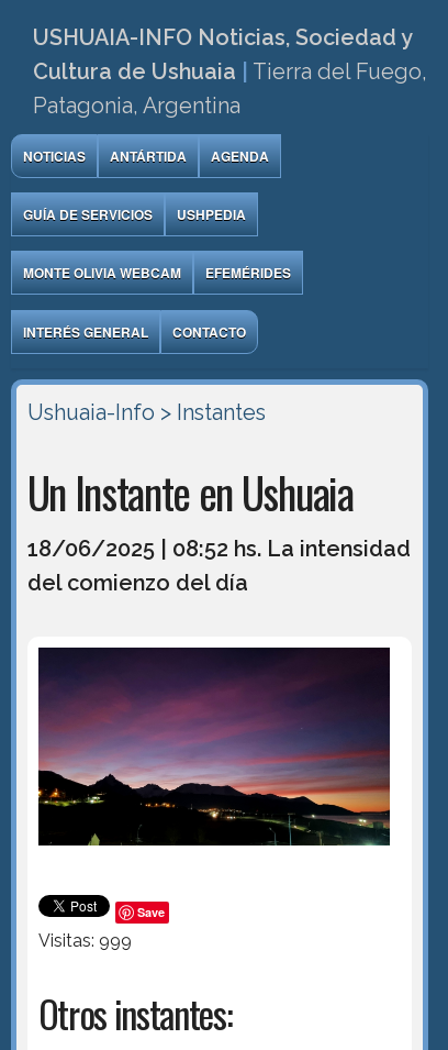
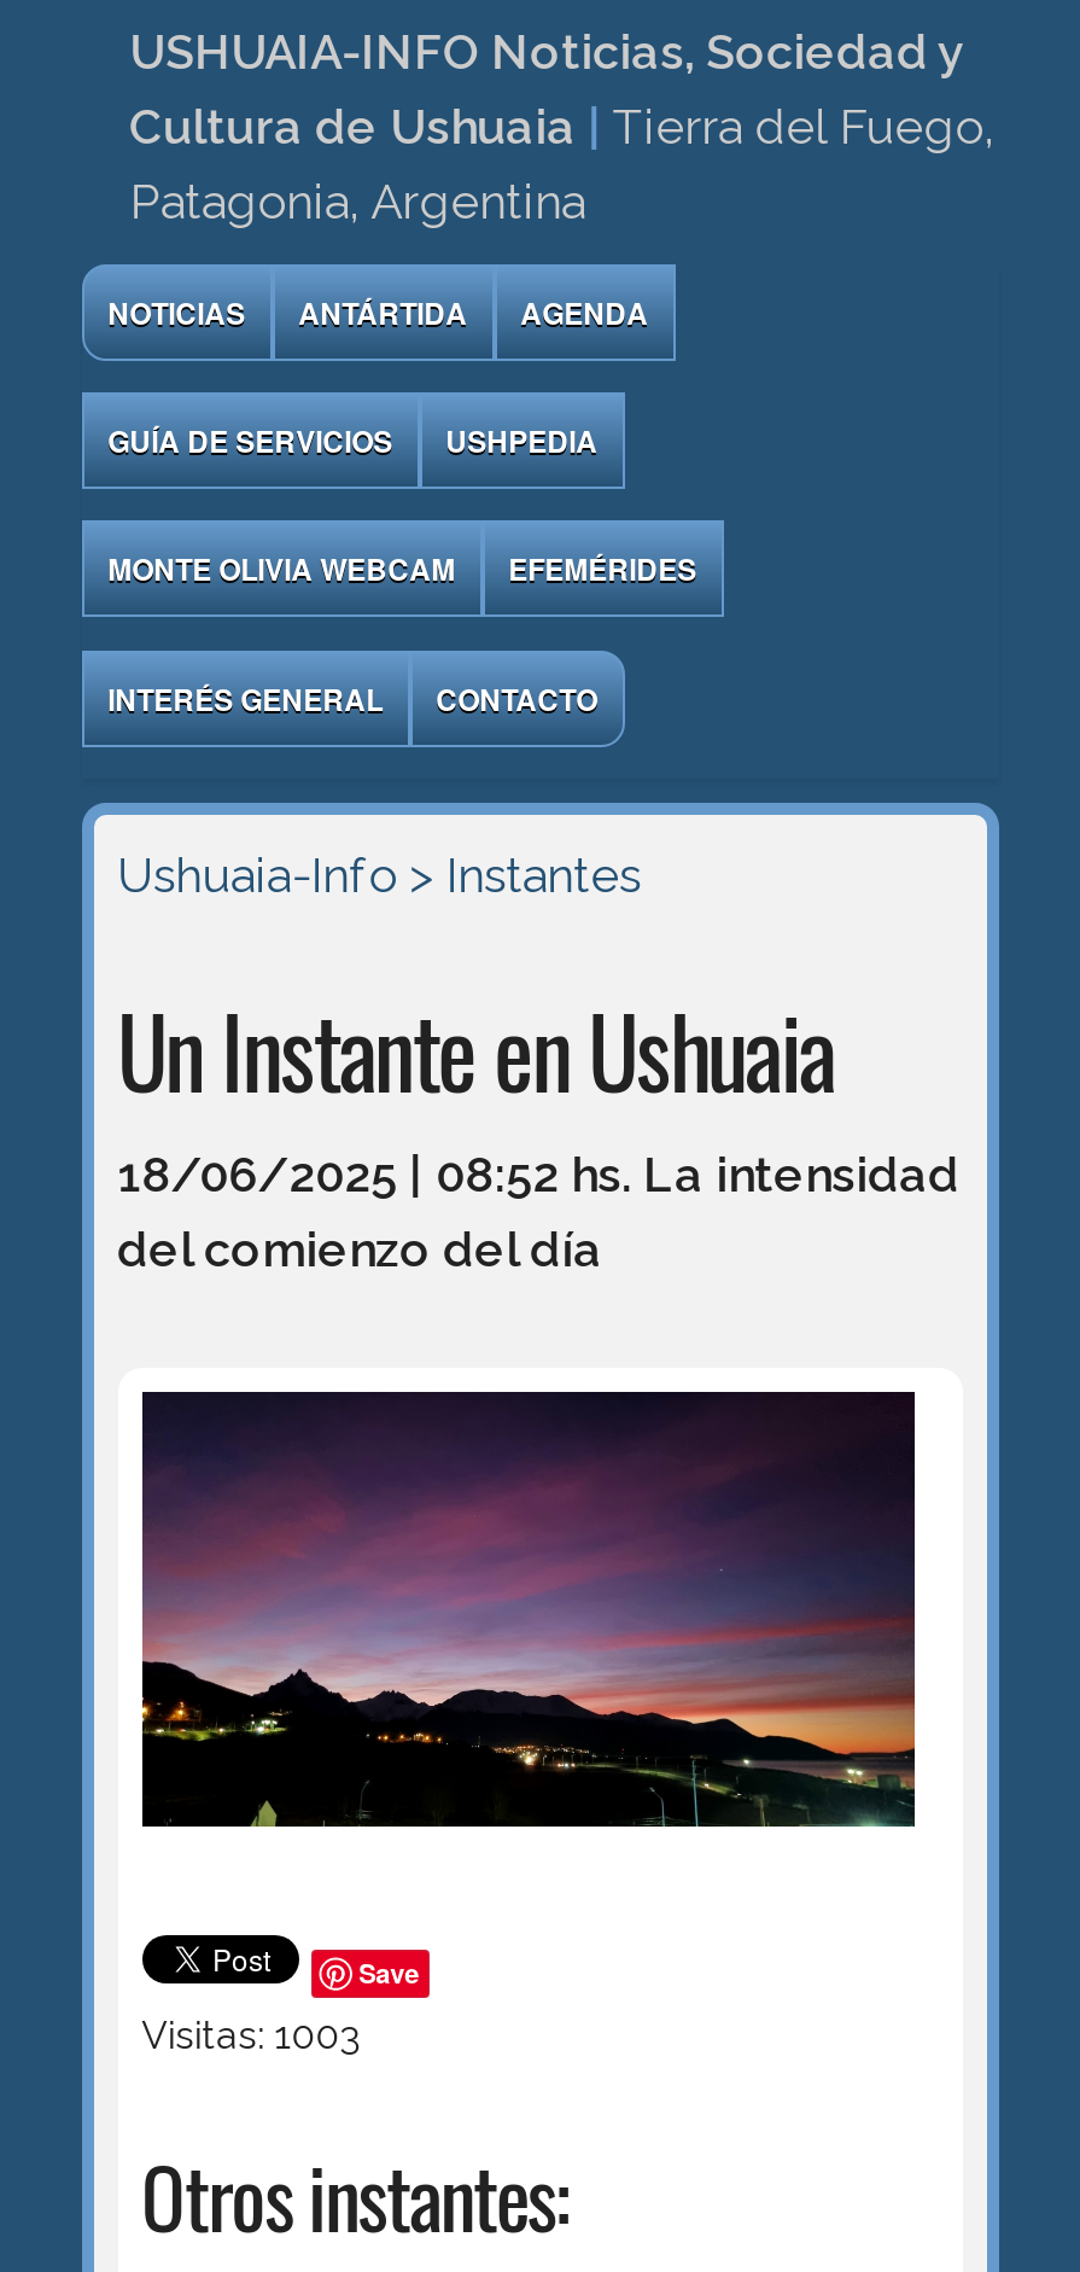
[38,931,131,951] Visitas: 999 -> [141,2013,361,2059] Visitas: 1003

